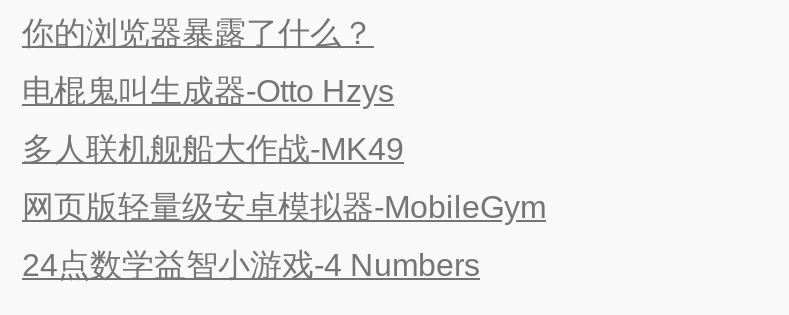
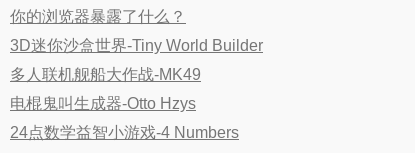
none -> [10,37,263,54] 3D迷你沙盒世界-Tiny World Builder
moved [22,74,394,108] -> [10,95,196,112]: 电棍鬼叫生成器-Otto Hzys
[22,190,546,224] 网页版轻量级安卓模拟器-MobileGym -> none

